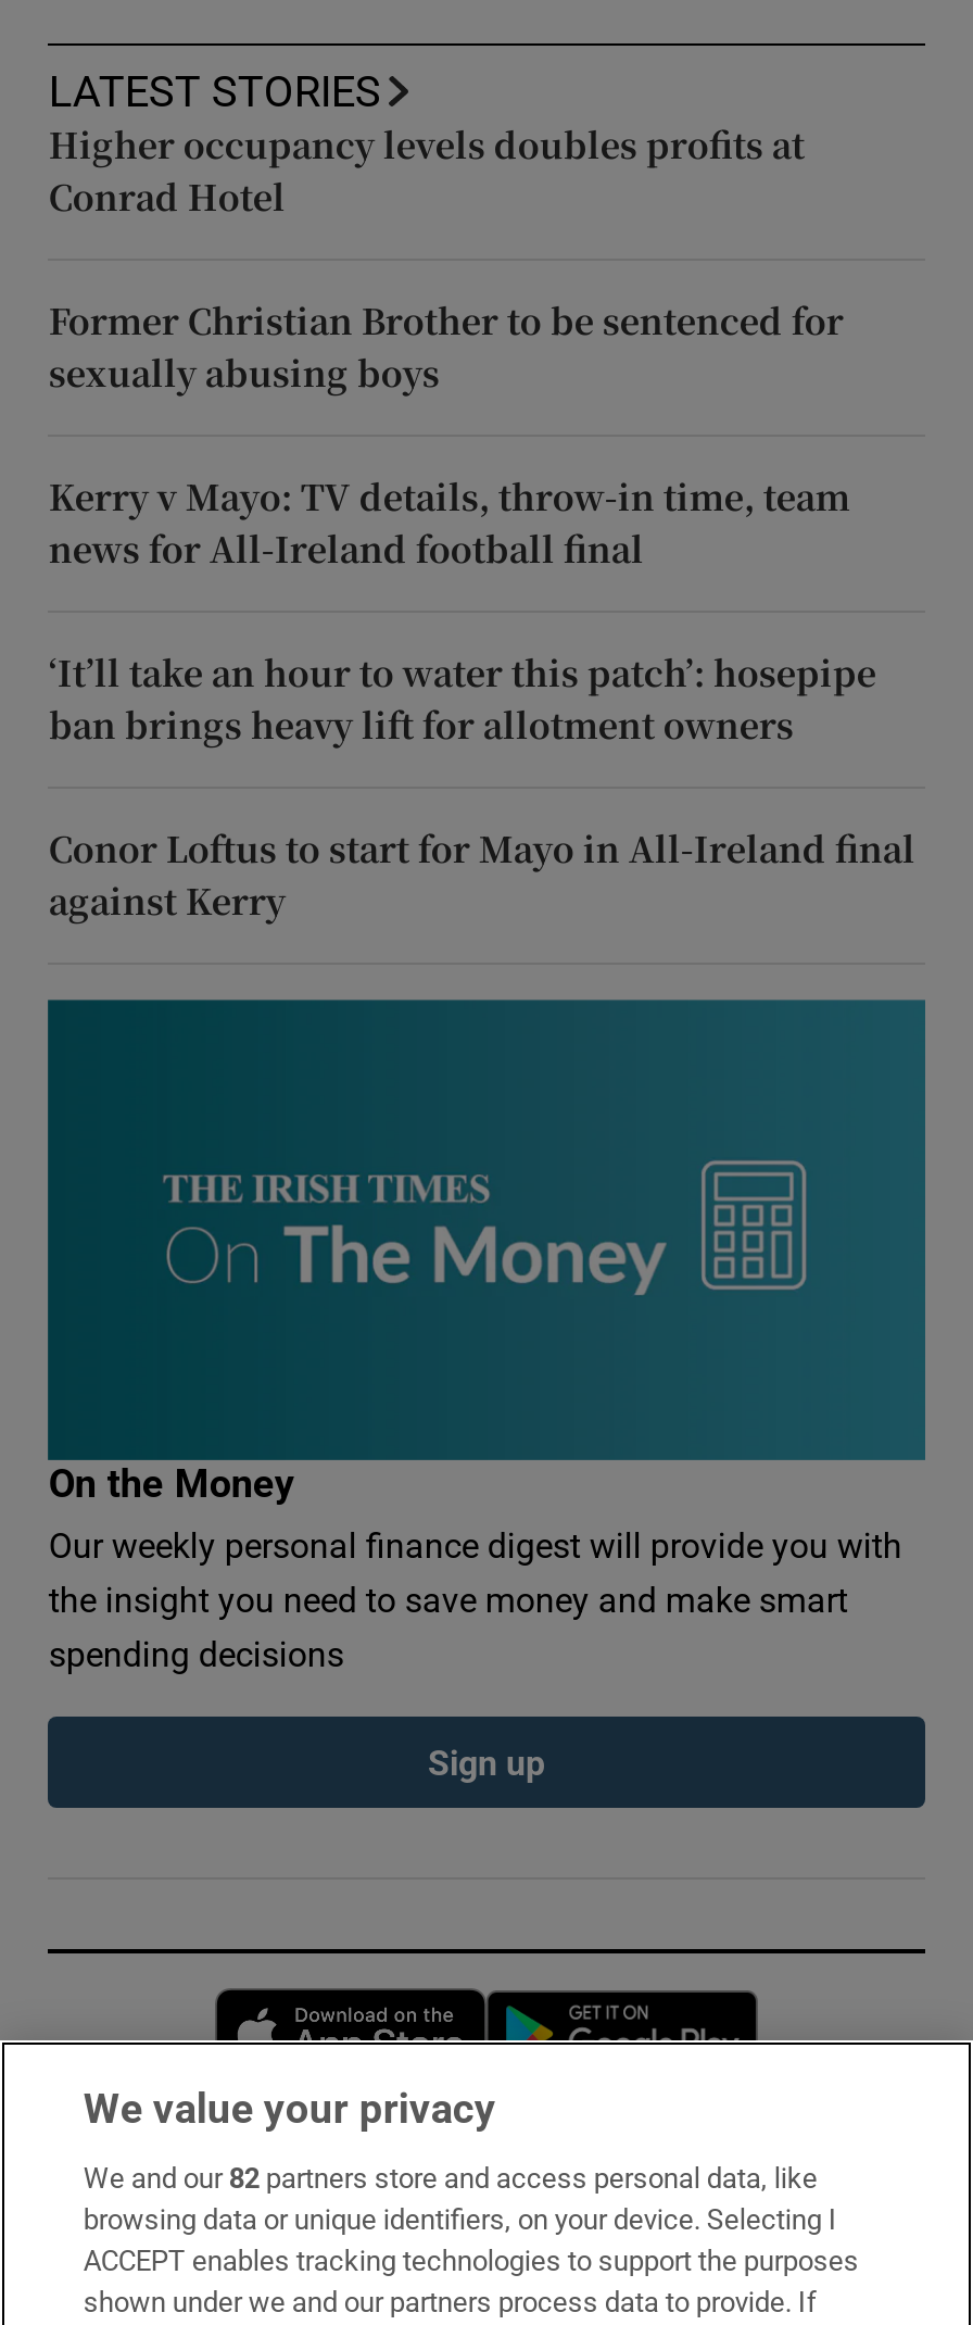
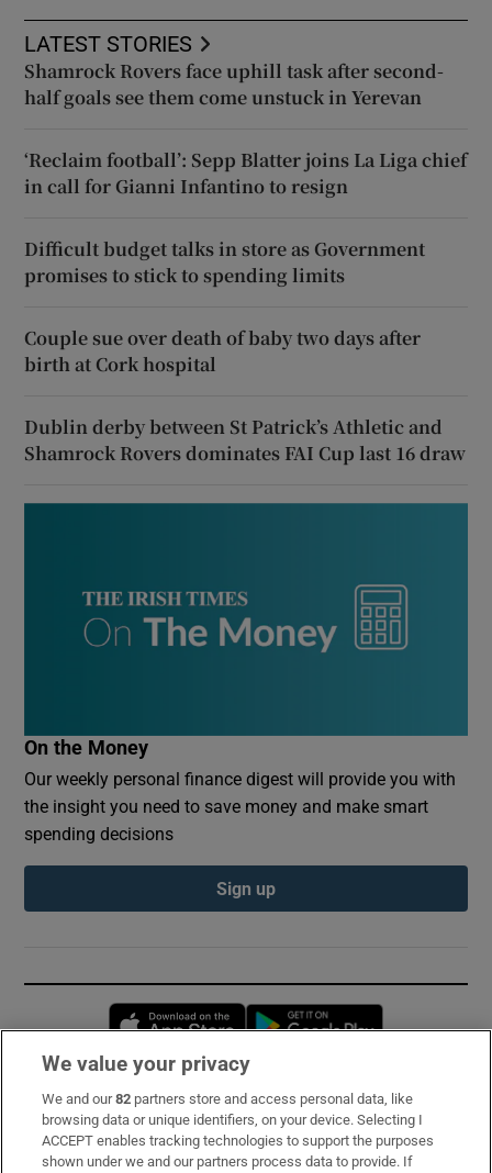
[49,119,804,221] Higher occupancy levels doubles profits at | Conrad Hotel -> [25,58,444,110] Shamrock Rovers face uphill task after second- | half goals see them come unstuck in Yerevan
[49,295,844,397] Former Christian Brother to be sentenced for | sexually abusing boys -> [25,147,467,199] ‘Reclaim football’: Sepp Blatter joins La Liga chief | in call for Gianni Infantino to resign
[49,471,850,573] Kerry v Mayo: TV details, throw-in time, team | news for All-Ireland football final -> [25,236,425,288] Difficult budget talks in store as Government | promises to stick to spending limits
[49,647,876,749] ‘It’ll take an hour to water this patch’: hosepipe | ban brings heavy lift for allotment owners -> [25,325,421,377] Couple sue over death of baby two days after | birth at Cork hospital
[49,823,915,925] Conor Loftus to start for Mayo in All-Ireland final | against Kerry -> [25,414,466,466] Dublin derby between St Patrick’s Athletic and | Shamrock Rovers dominates FAI Cup last 16 draw

